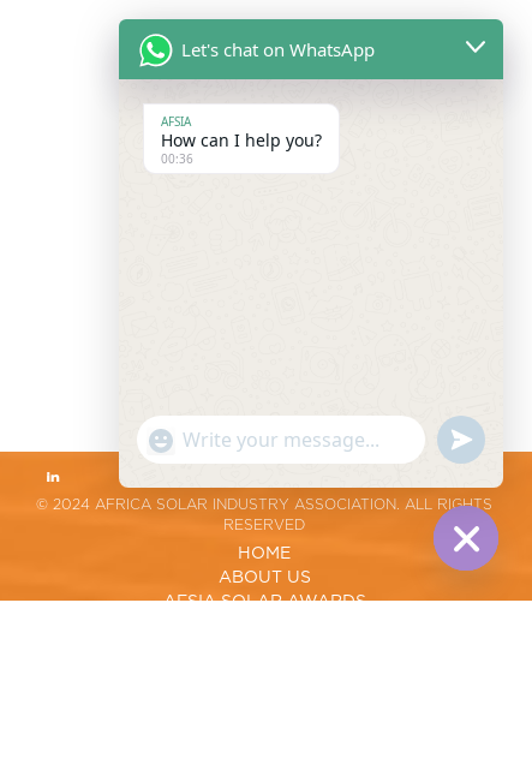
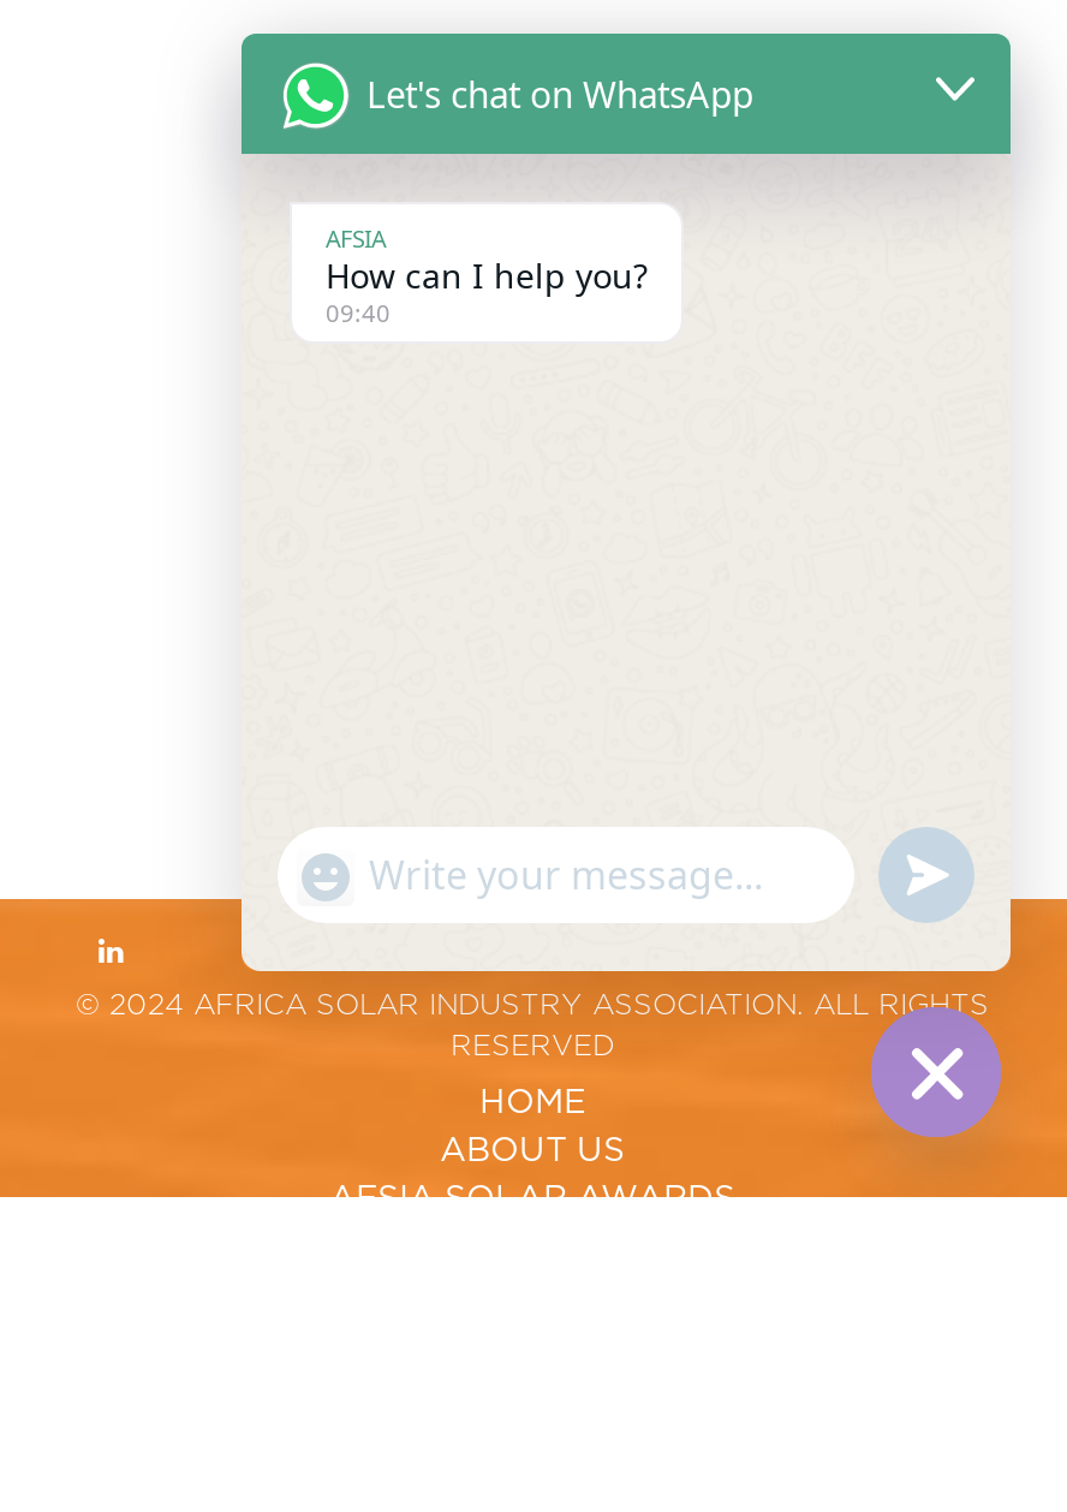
[161,150,193,167] 00:36 -> [326,296,391,329] 09:40

